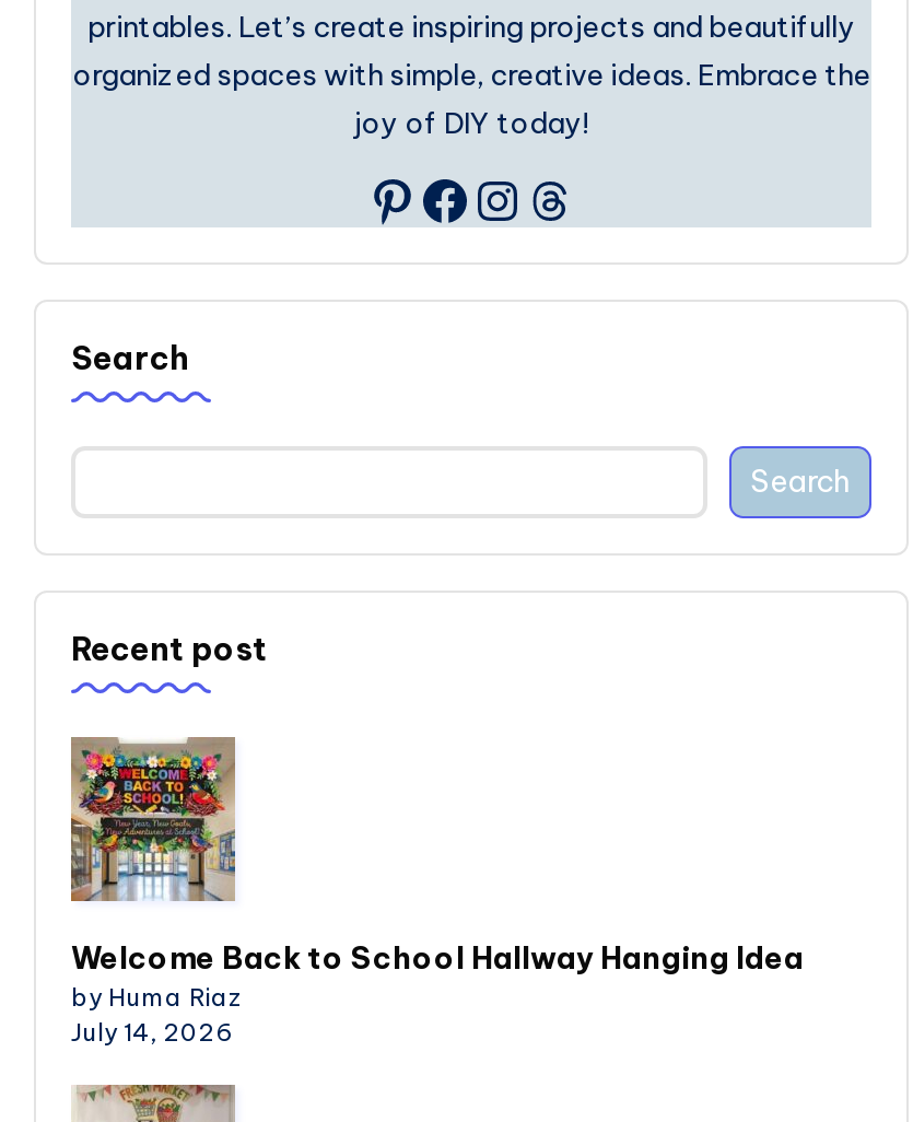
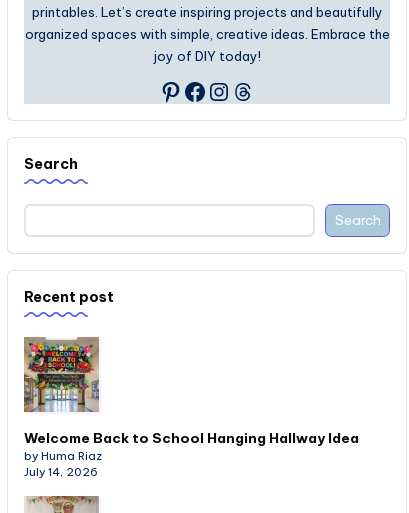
[71,938,804,977] Welcome Back to School Hallway Hanging Idea -> [24,429,359,447] Welcome Back to School Hanging Hallway Idea

